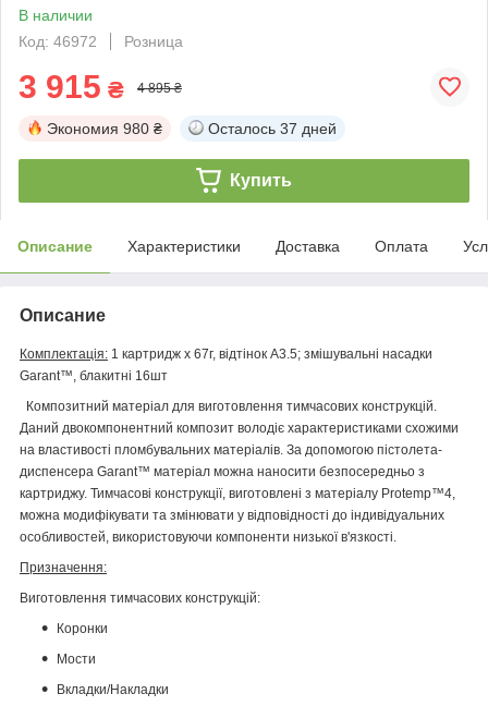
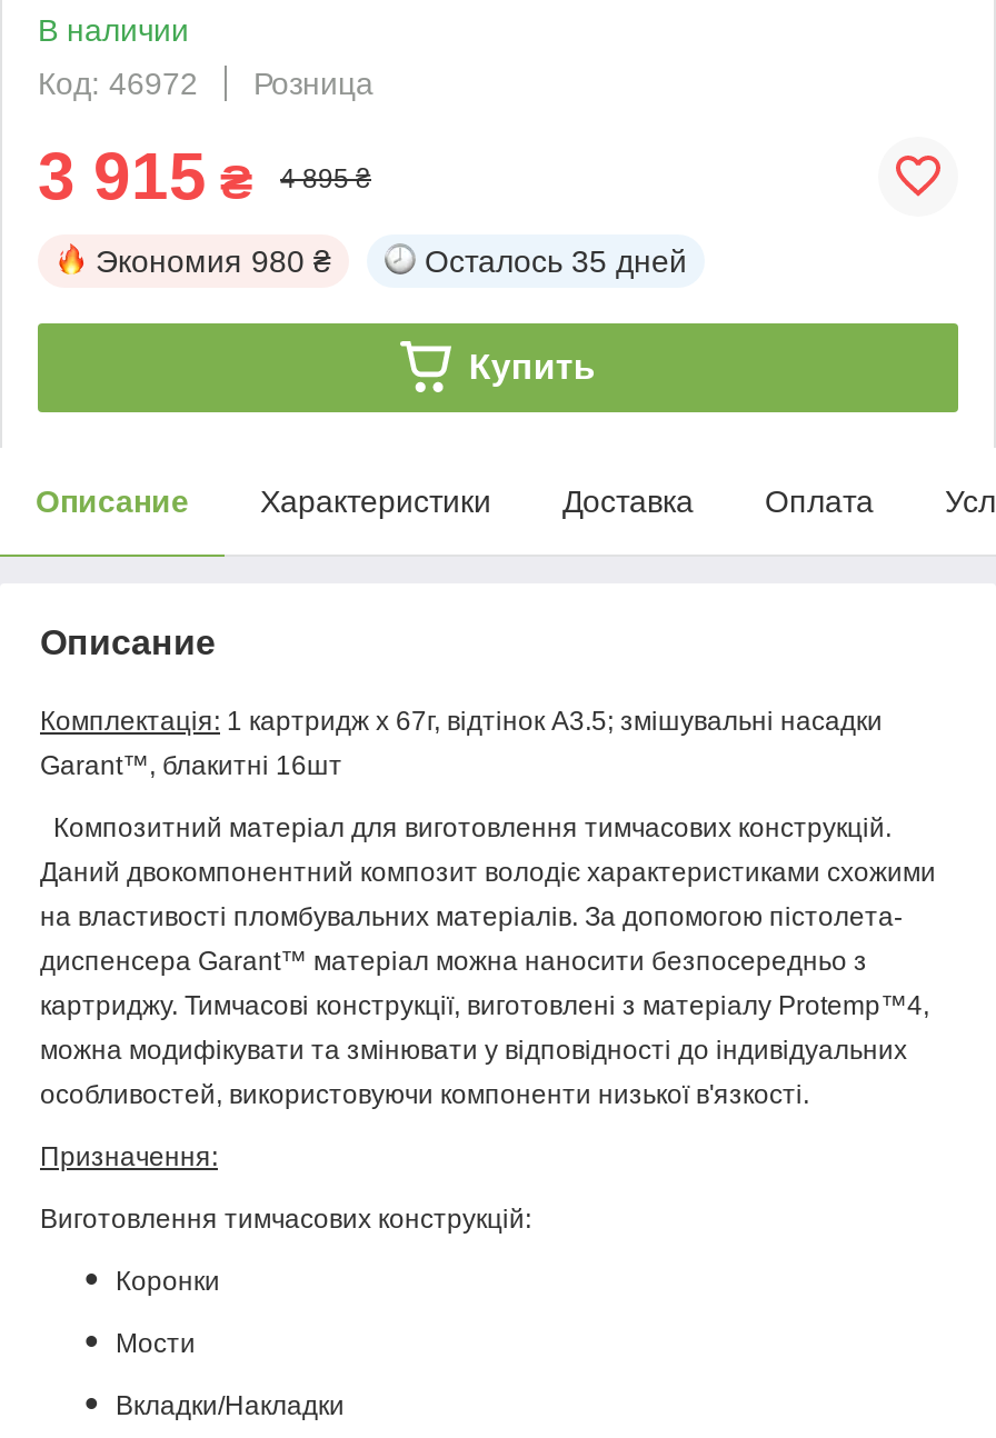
[208,120,337,137] Осталось 37 дней -> [425,243,687,278] Осталось 35 дней

